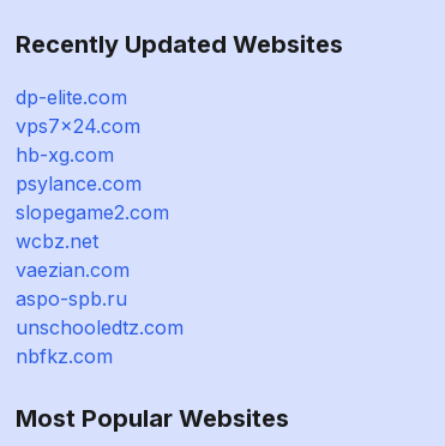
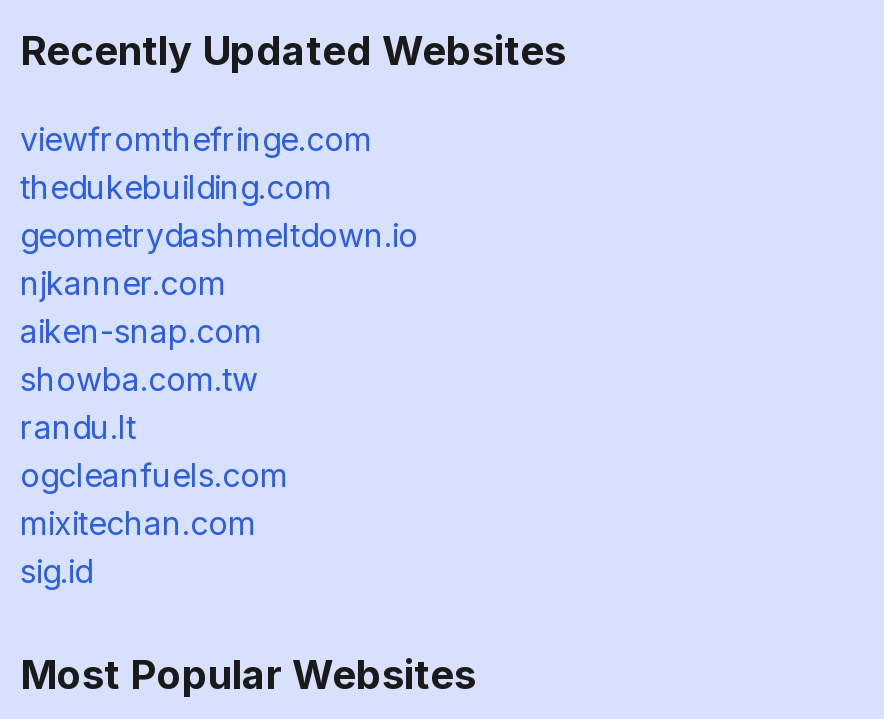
[16,85,184,368] dp-elite.com | vps7x24.com | hb-xg.com | psylance.com | slopegame2.com | wcbz.net | vaezian.com | aspo-spb.ru | unschooledtz.com | nbfkz.com -> [20,119,418,591] viewfromthefringe.com | thedukebuilding.com | geometrydashmeltdown.io | njkanner.com | aiken-snap.com | showba.com.tw | randu.lt | ogcleanfuels.com | mixitechan.com | sig.id

